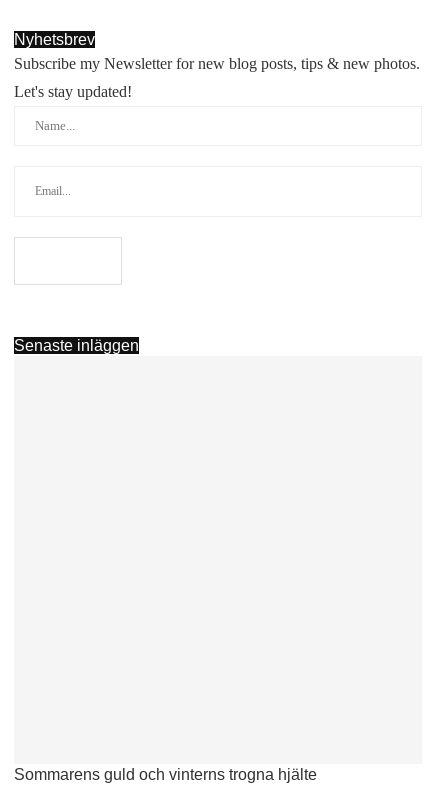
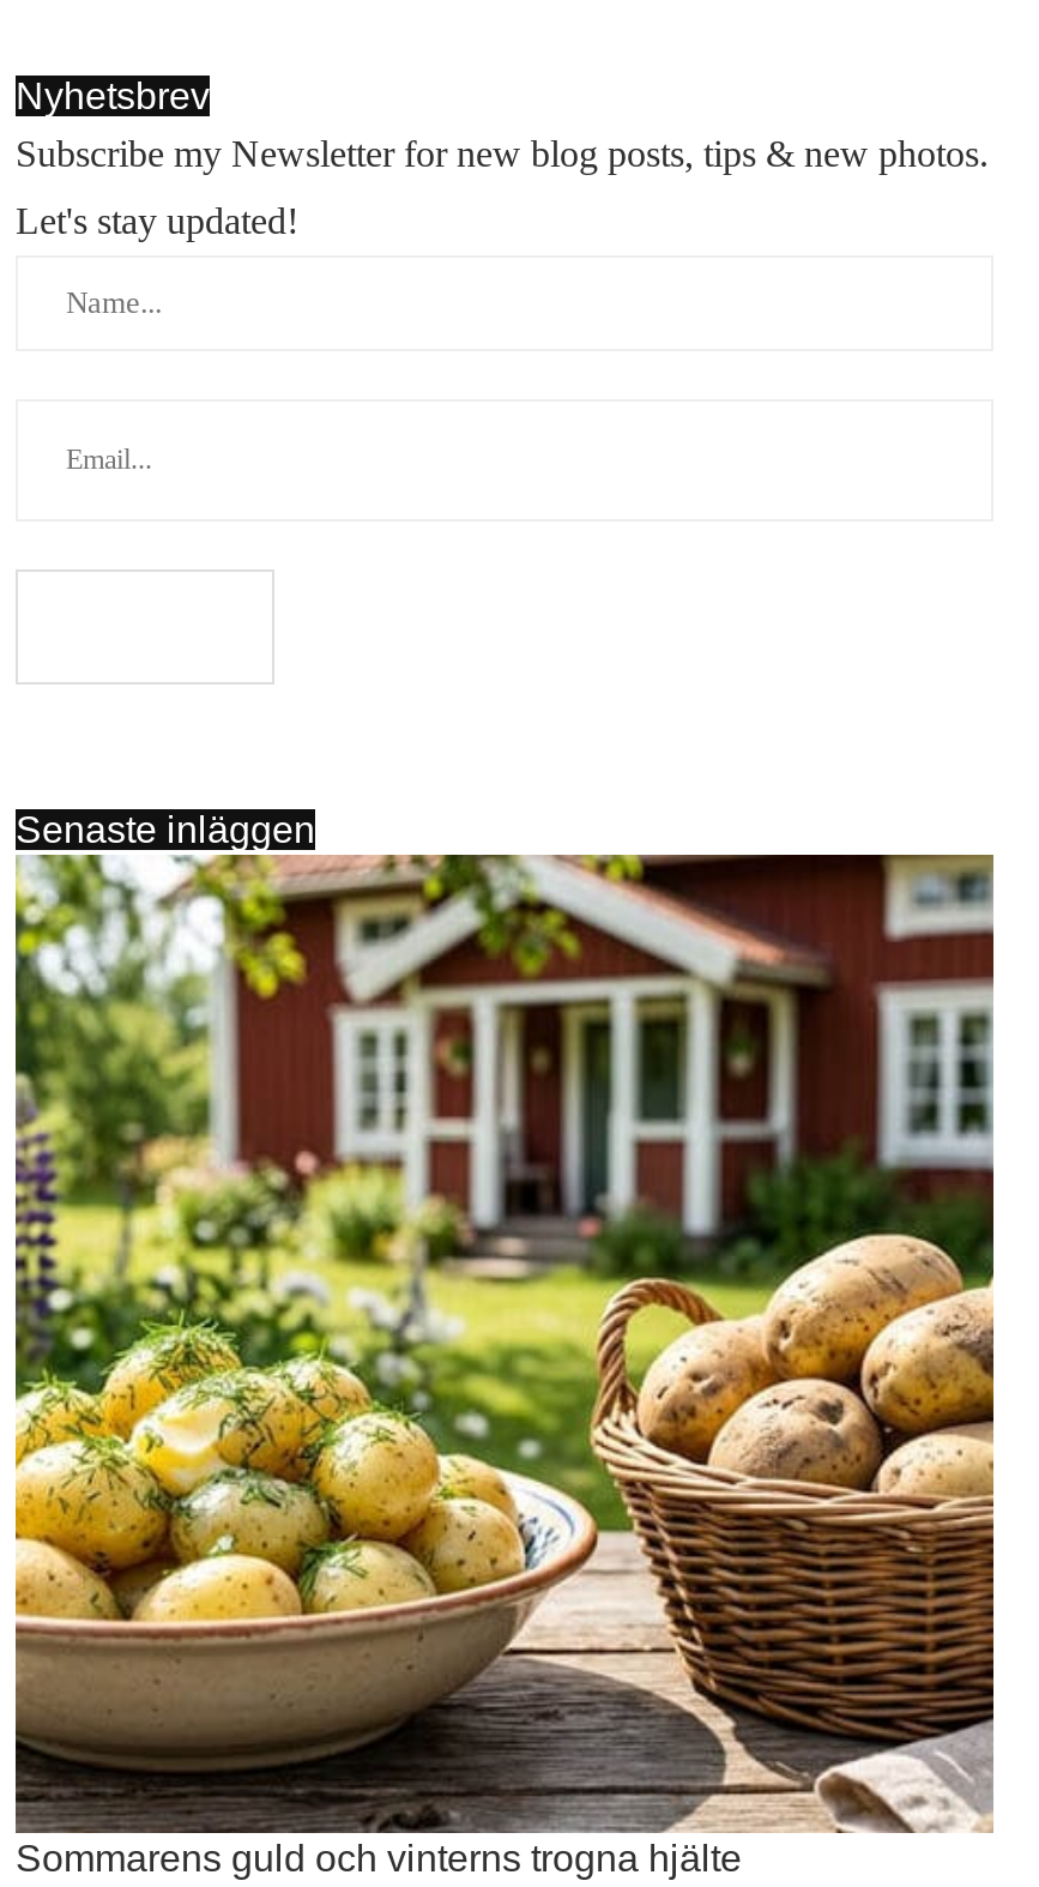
none -> [13,851,996,1837] [image]

